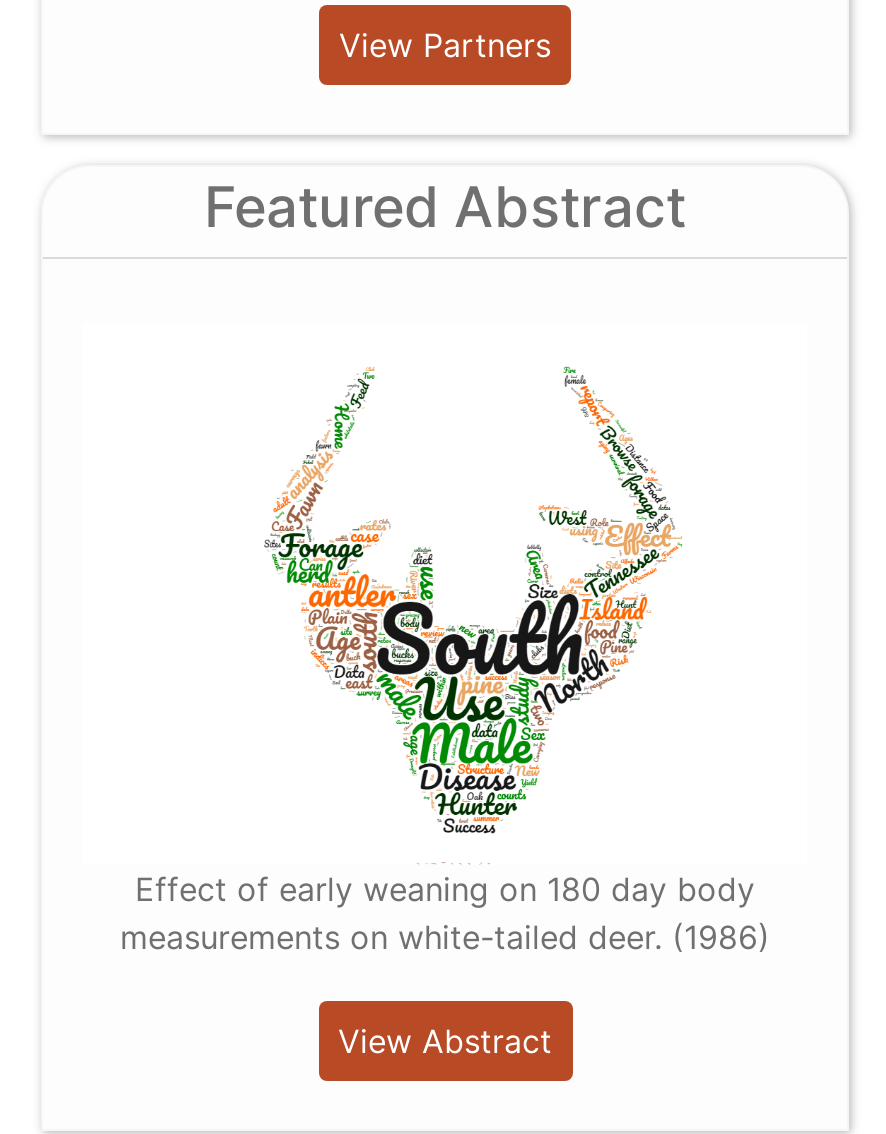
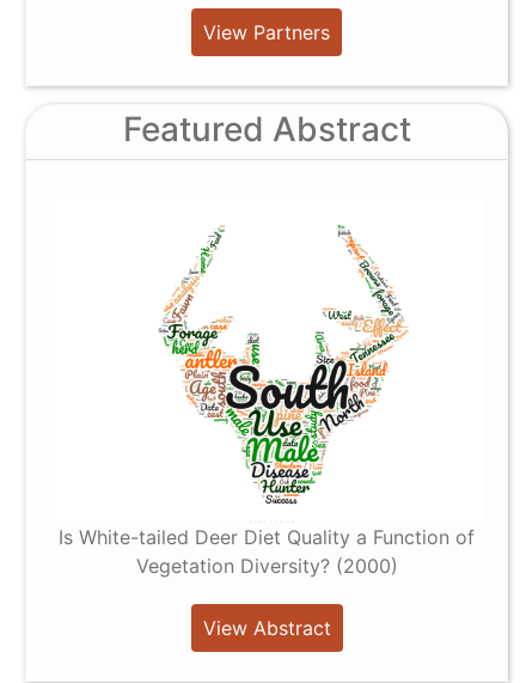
[120,869,770,957] Effect of early weaning on 180 day body | measurements on white-tailed deer. (1986) -> [59,525,475,577] Is White-tailed Deer Diet Quality a Function of | Vegetation Diversity? (2000)

